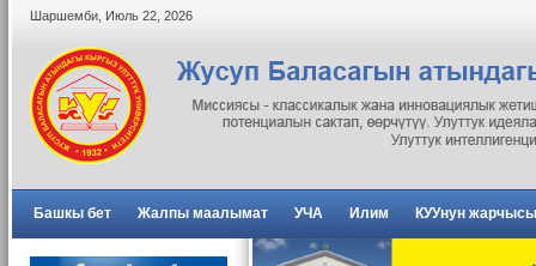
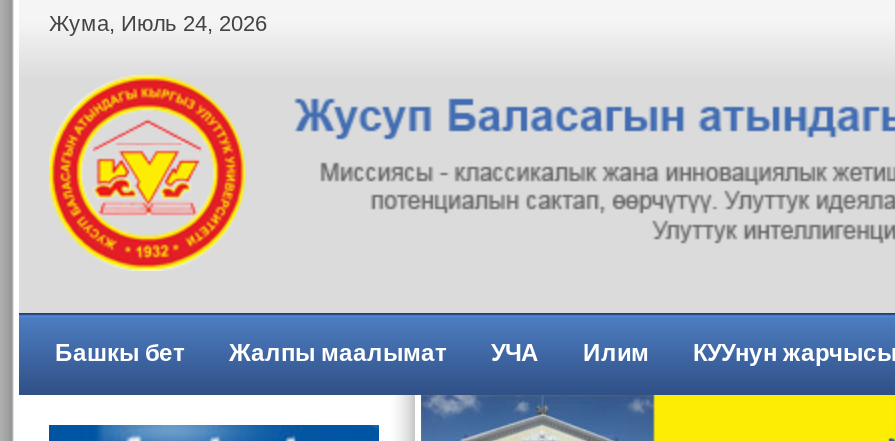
[30,8,193,23] Шаршемби, Июль 22, 2026 -> [49,11,267,35] Жума, Июль 24, 2026

